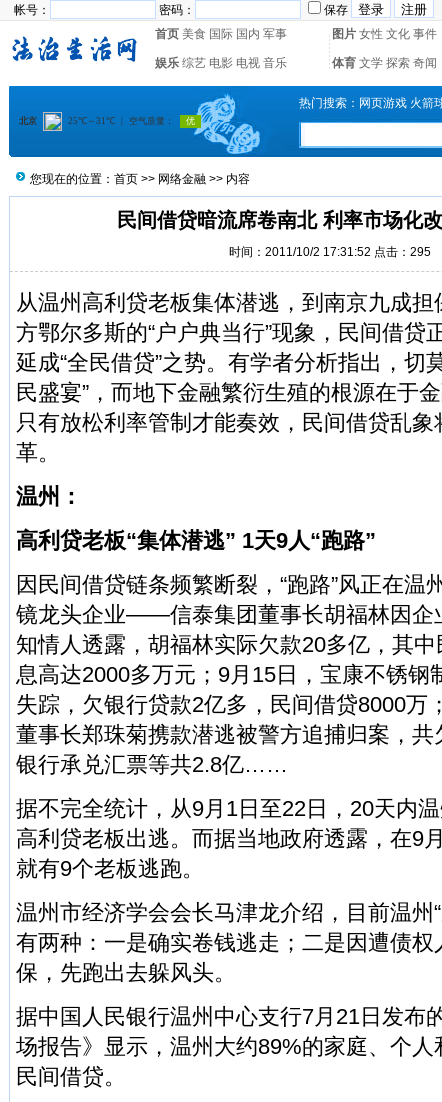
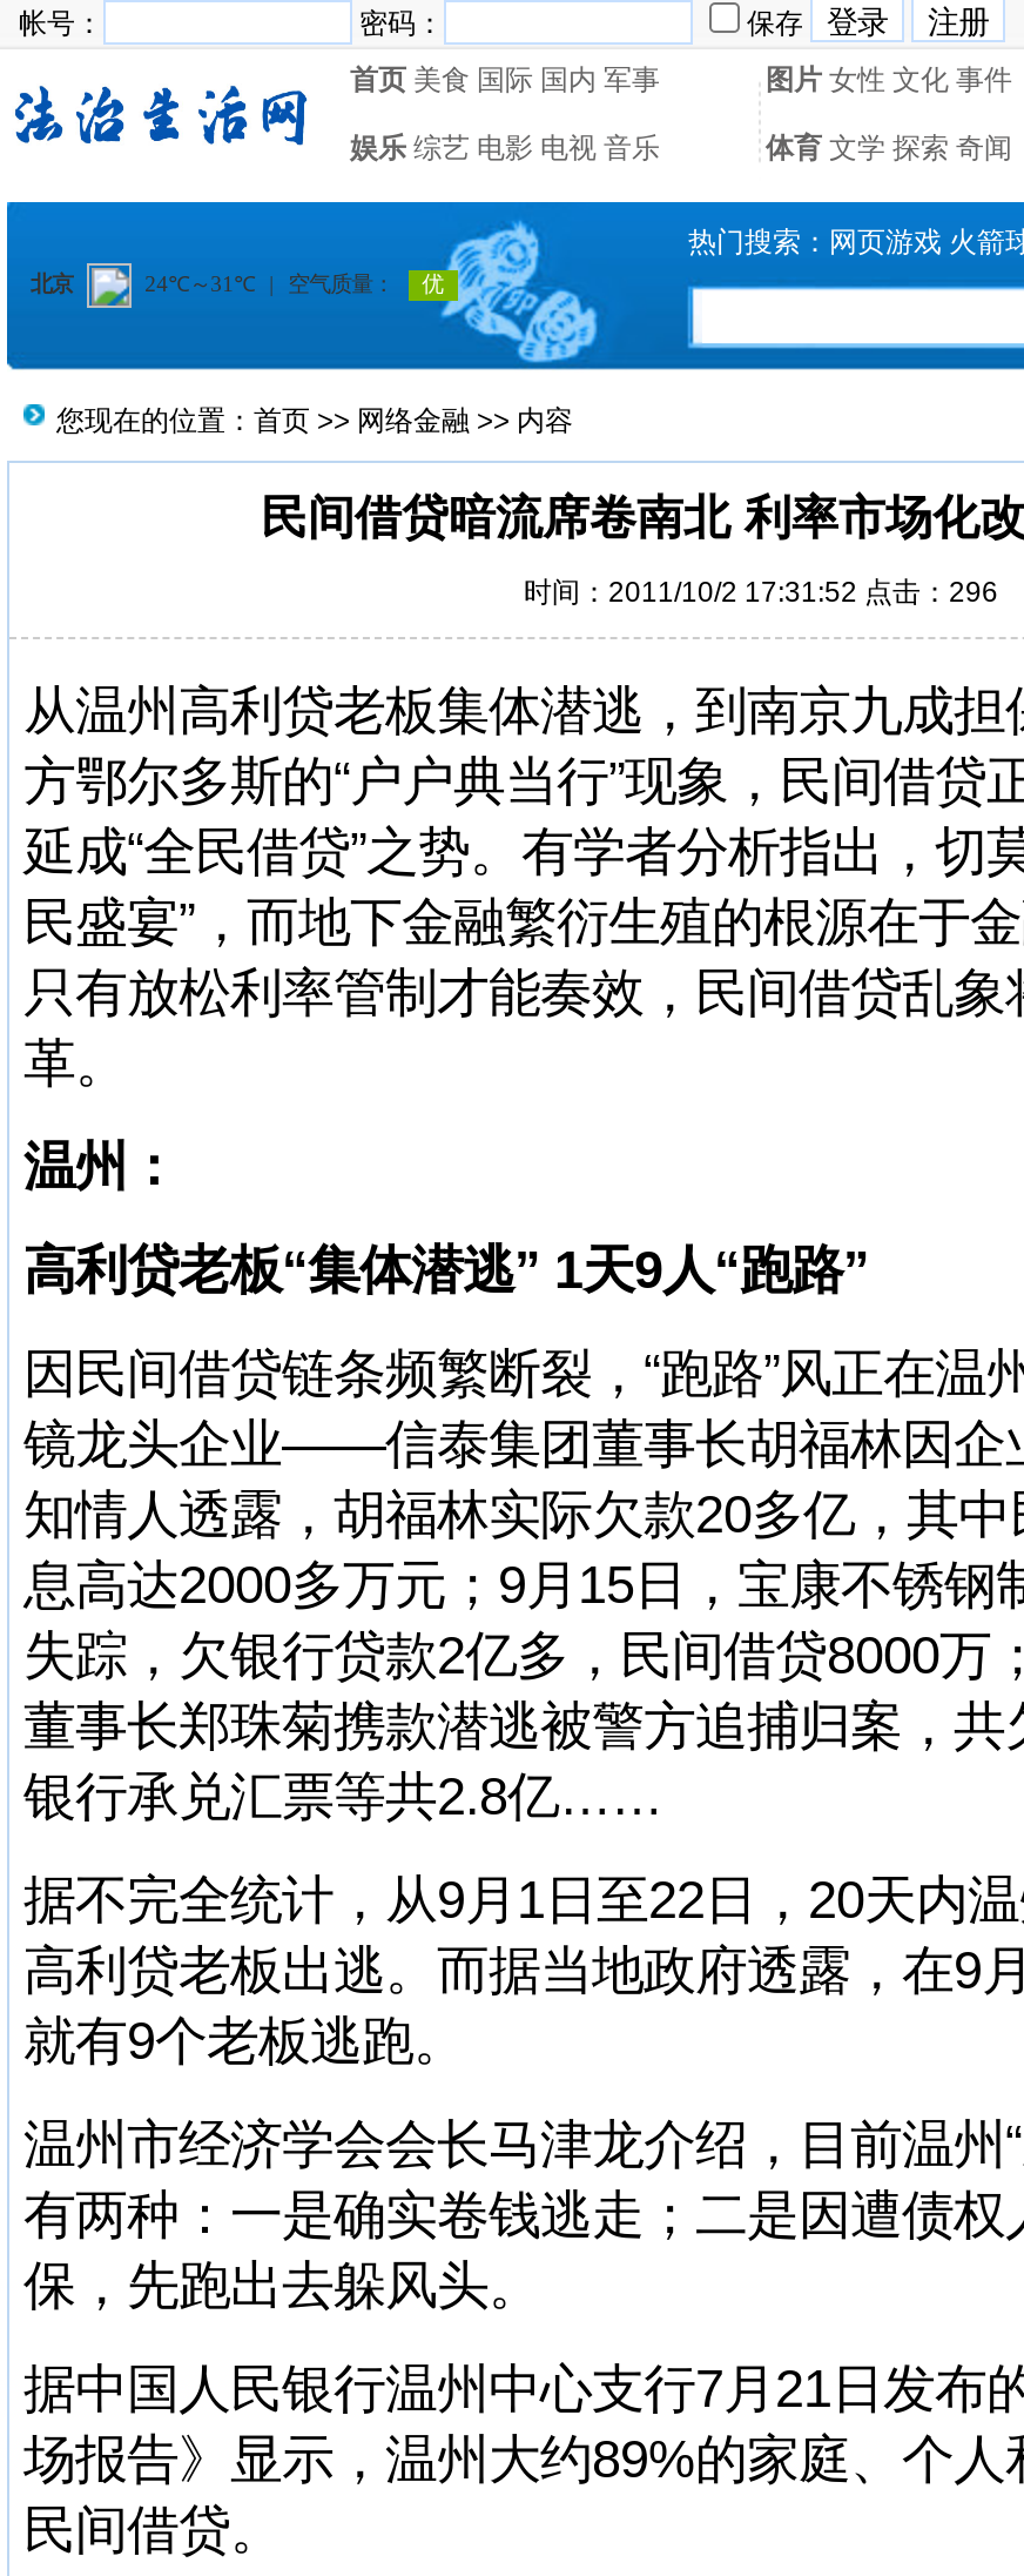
[229,245,431,259] 时间：2011/10/2 17:31:52 点击：295 -> [524,576,998,609] 时间：2011/10/2 17:31:52 点击：296

